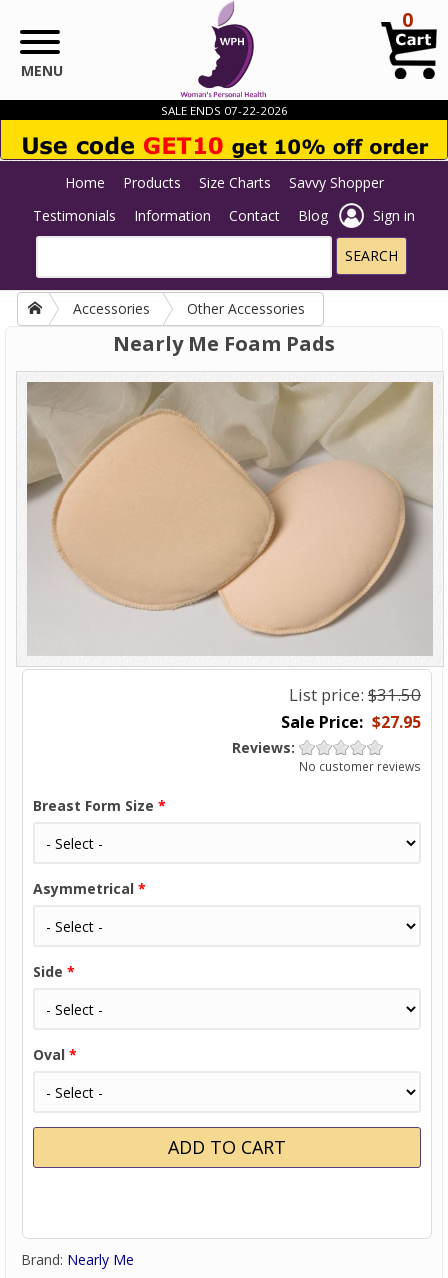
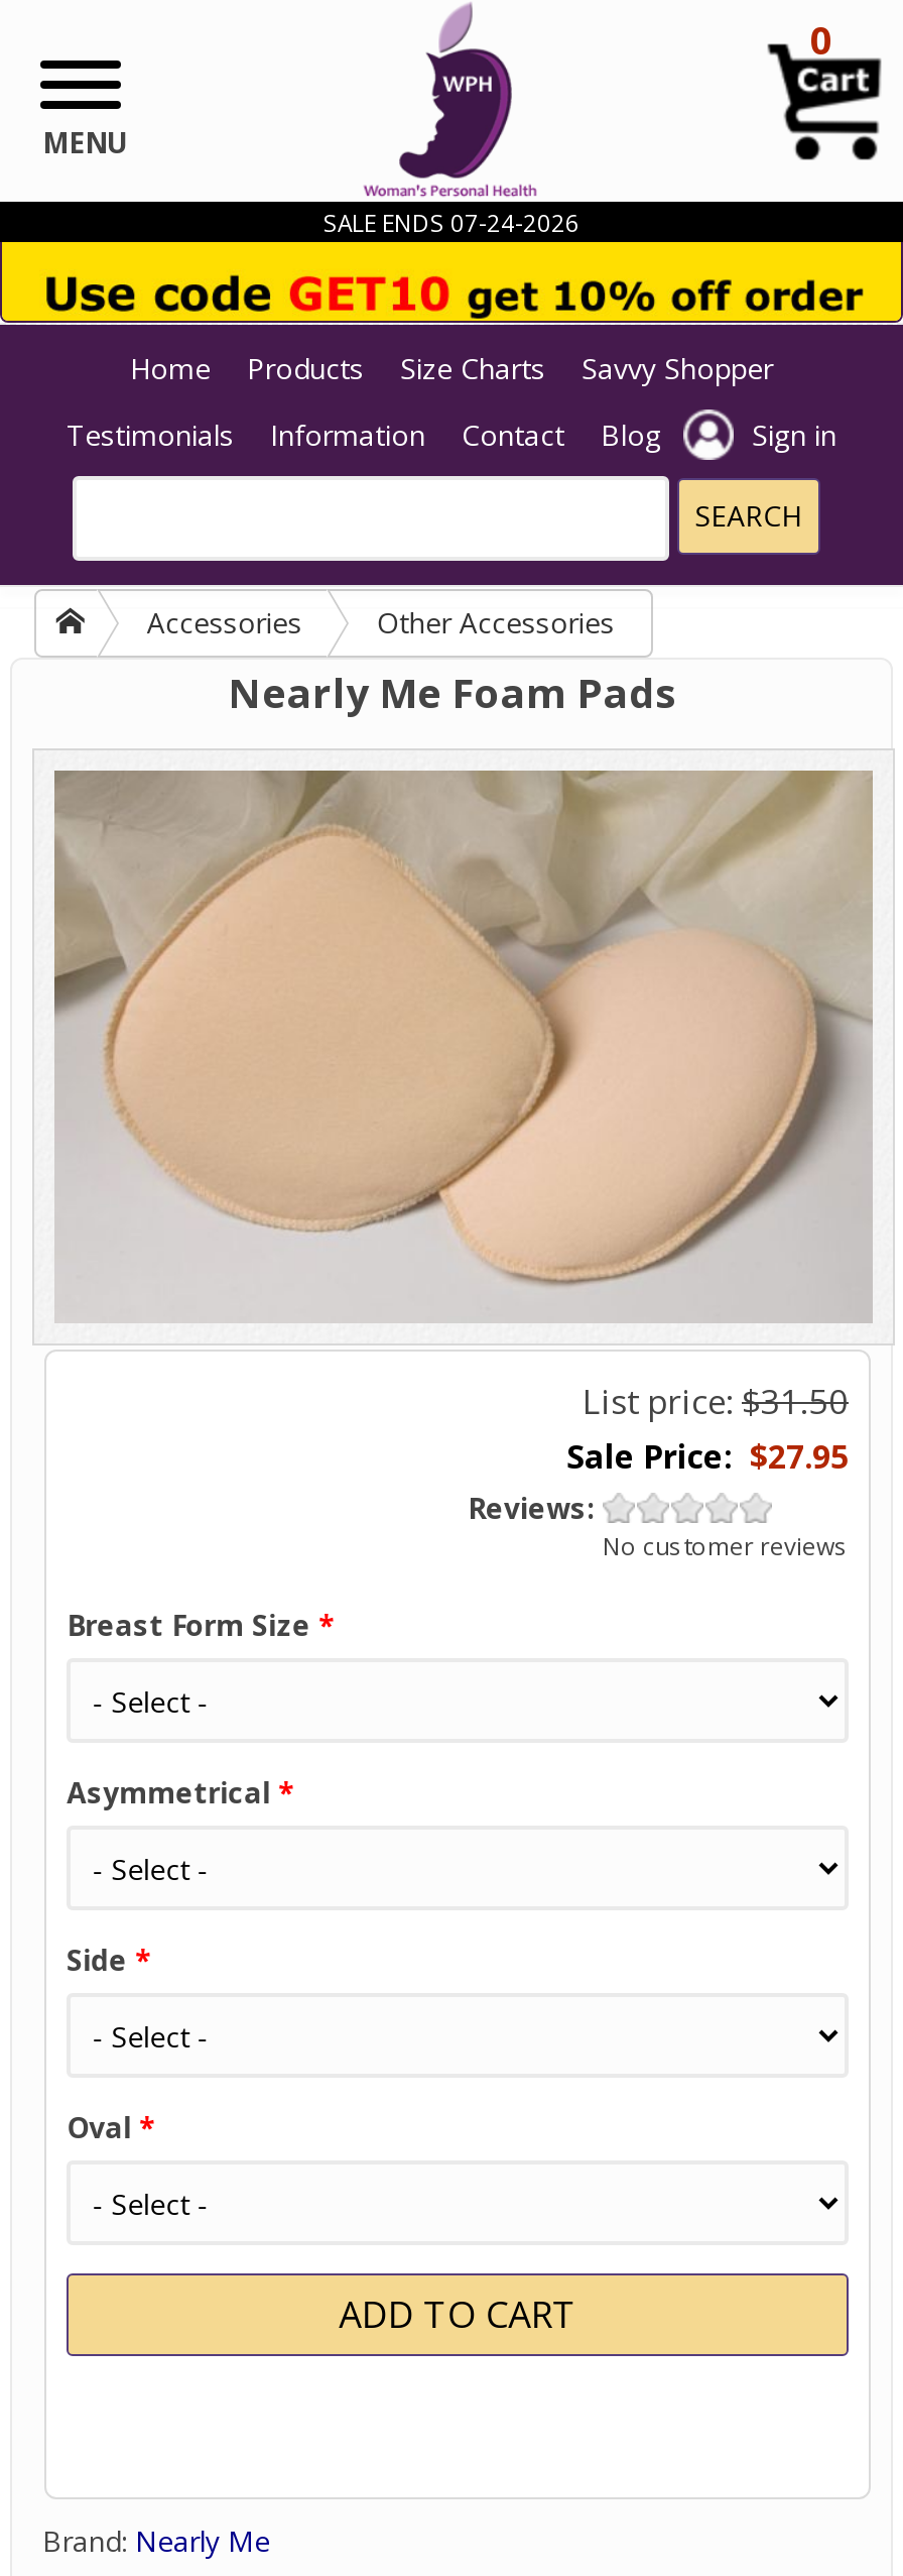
[160,103,287,118] SALE ENDS 07-22-2026 -> [324,208,579,238] SALE ENDS 07-24-2026

